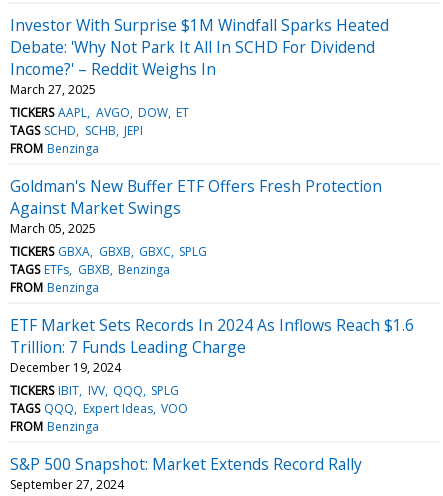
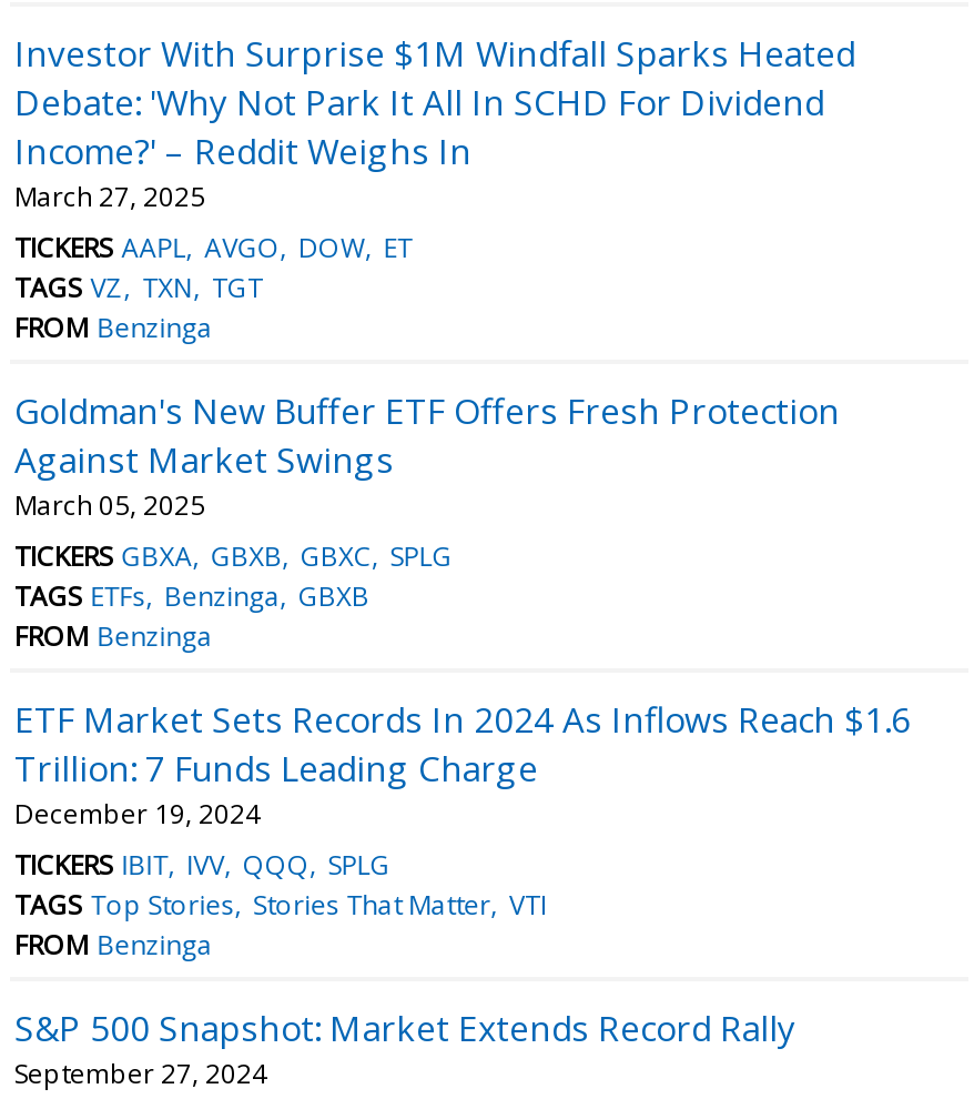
[10,122,143,139] TAGS SCHD SCHB JEPI -> [14,268,263,306] TAGS VZ TXN TGT
[10,261,170,278] TAGS ETFs GBXB Benzinga -> [14,577,369,615] TAGS ETFs Benzinga GBXB
[10,400,188,417] TAGS QQQ Expert Ideas VOO -> [14,886,547,923] TAGS Top Stories Stories That Matter VTI

